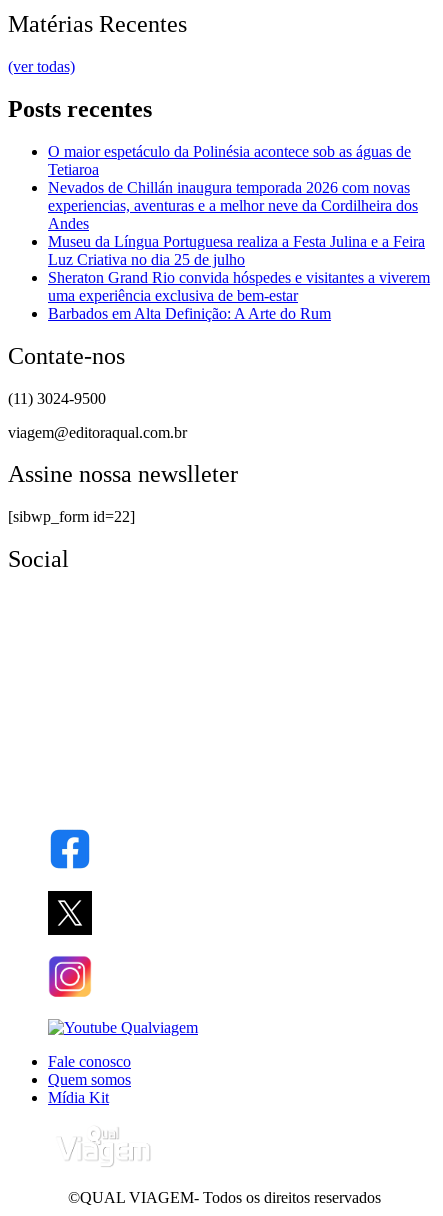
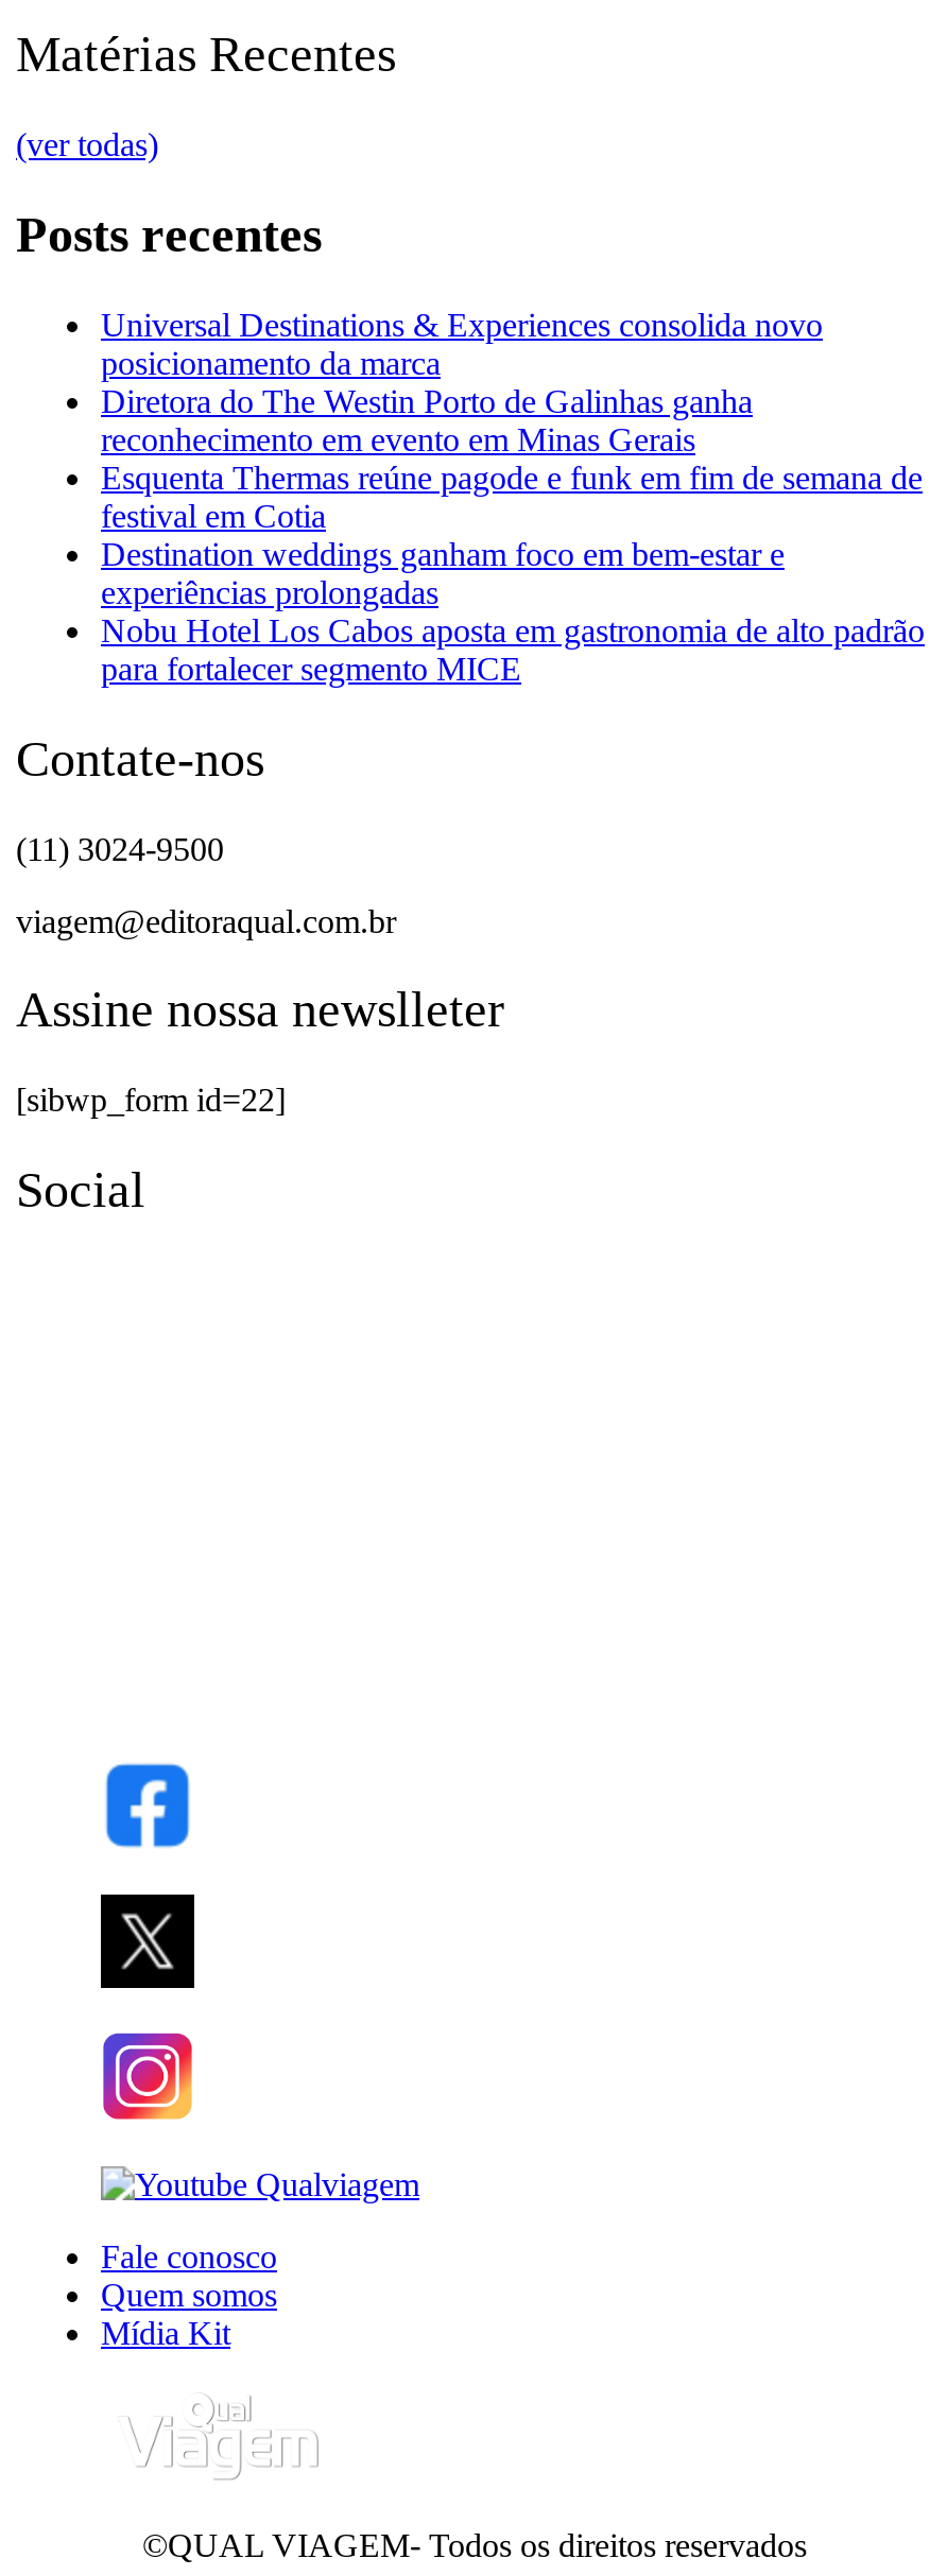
[48,143,430,322] O maior espetáculo da Polinésia acontece sob as águas de | Tetiaroa | Nevados de Chillán inaugura temporada 2026 com novas | experiencias, aventuras e a melhor neve da Cordilheira dos | Andes | Museu da Língua Portuguesa realiza a Festa Julina e a Feira | Luz Criativa no dia 25 de julho | Sheraton Grand Rio convida hóspedes e visitantes a viverem | uma experiência exclusiva de bem-estar | Barbados em Alta Definição: A Arte do Rum -> [101,306,925,686] Universal Destinations & Experiences consolida novo | posicionamento da marca | Diretora do The Westin Porto de Galinhas ganha | reconhecimento em evento em Minas Gerais | Esquenta Thermas reúne pagode e funk em fim de semana de | festival em Cotia | Destination weddings ganham foco em bem-estar e | experiências prolongadas | Nobu Hotel Los Cabos aposta em gastronomia de alto padrão | para fortalecer segmento MICE

